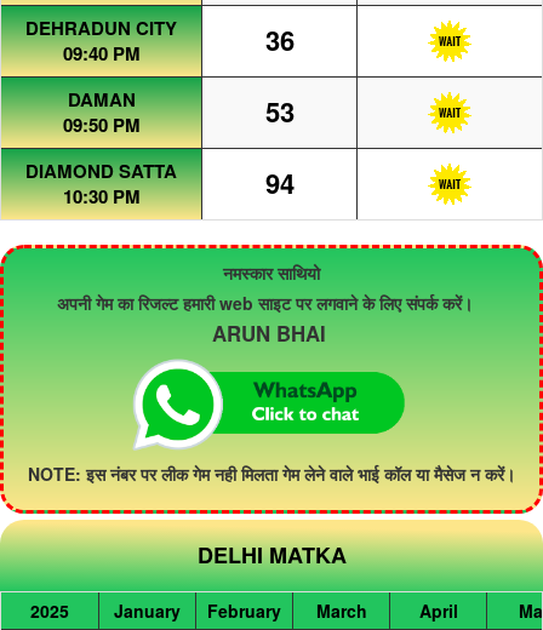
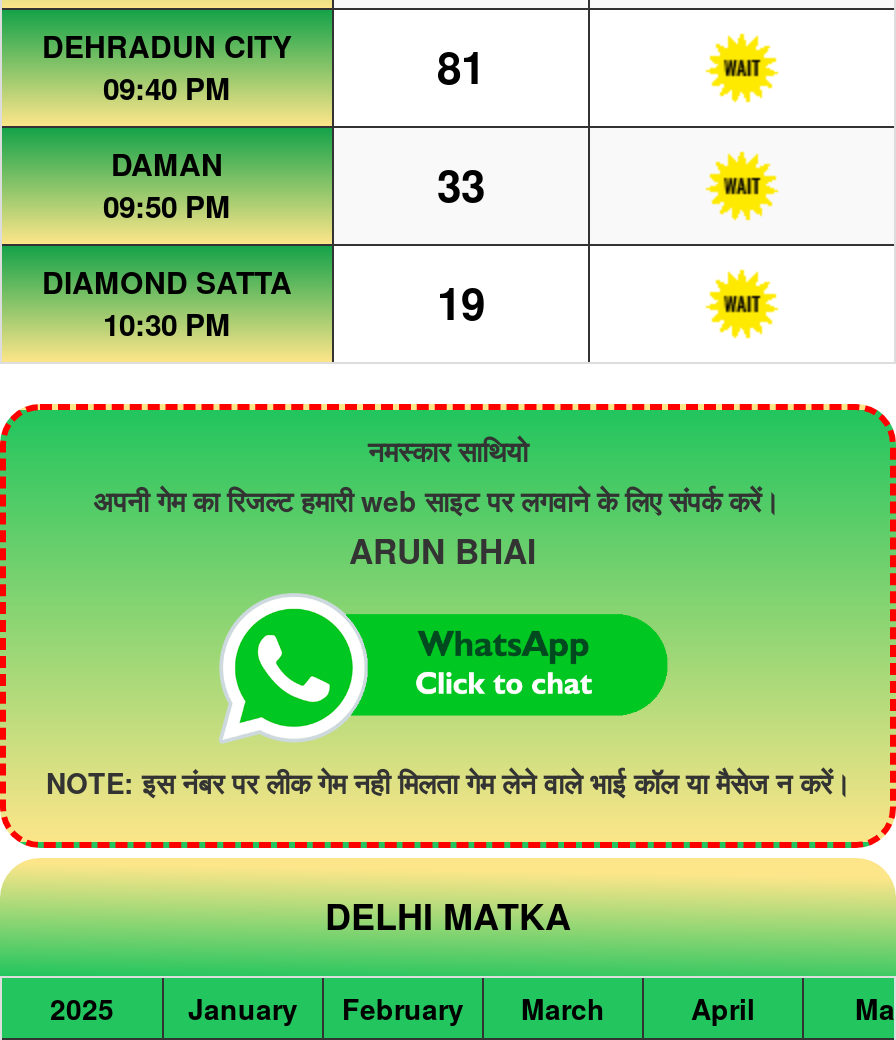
[265,21,294,59] 36 -> [437,34,485,98] 81
[265,92,294,131] 53 -> [437,152,485,216] 33
[265,164,294,202] 94 -> [437,270,485,334] 19

